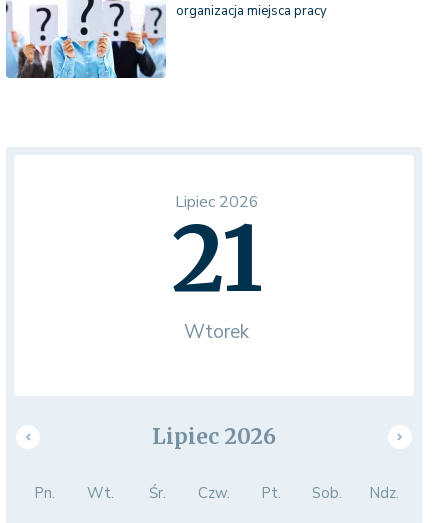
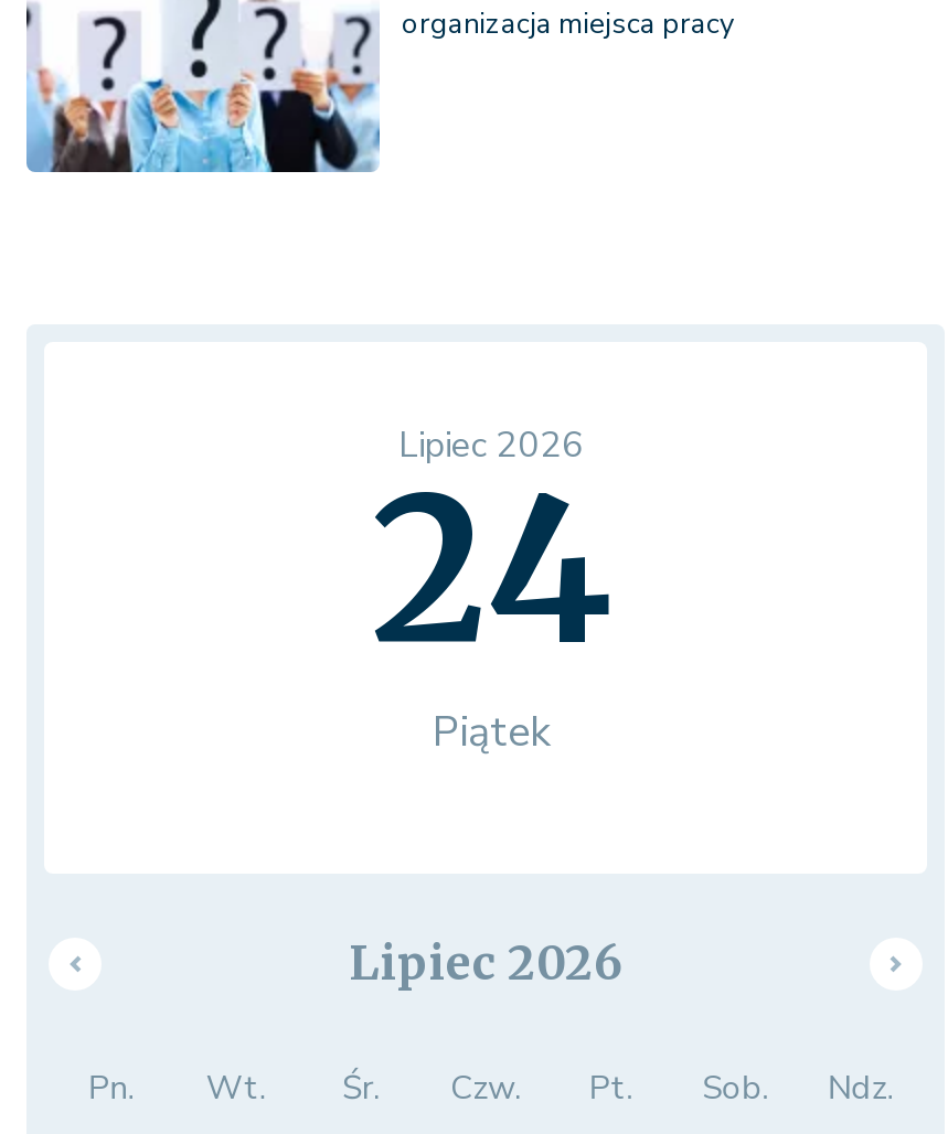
[170,202,262,345] 21 | Wtorek -> [371,447,611,762] 24 | Piątek

